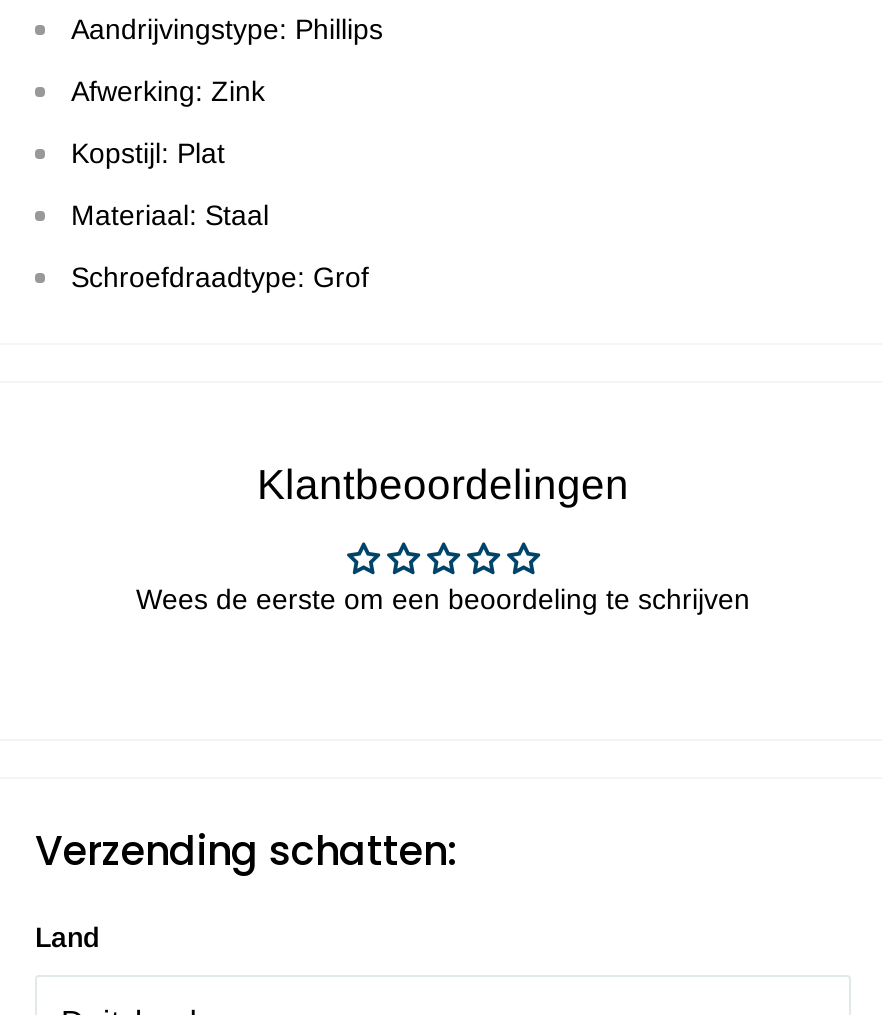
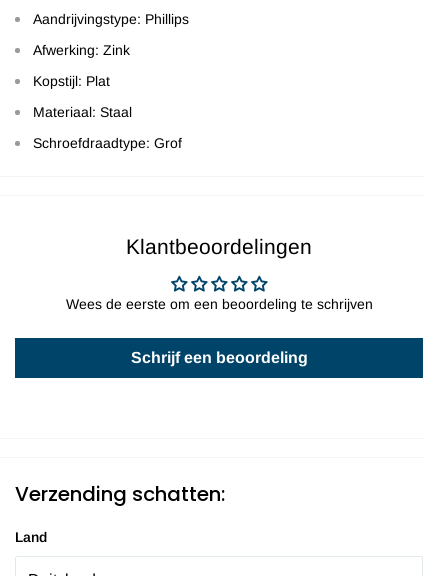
none -> [130,349,307,366] Schrijf een beoordeling

